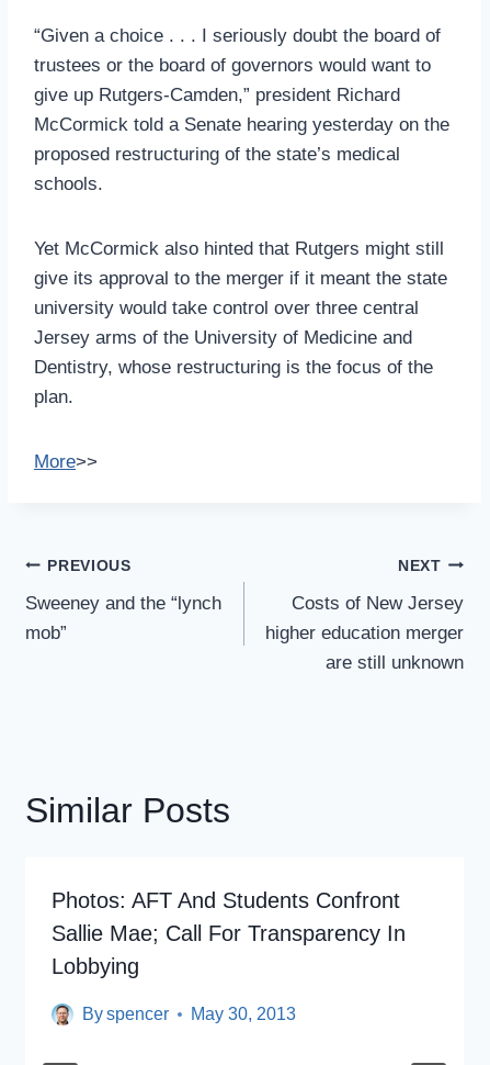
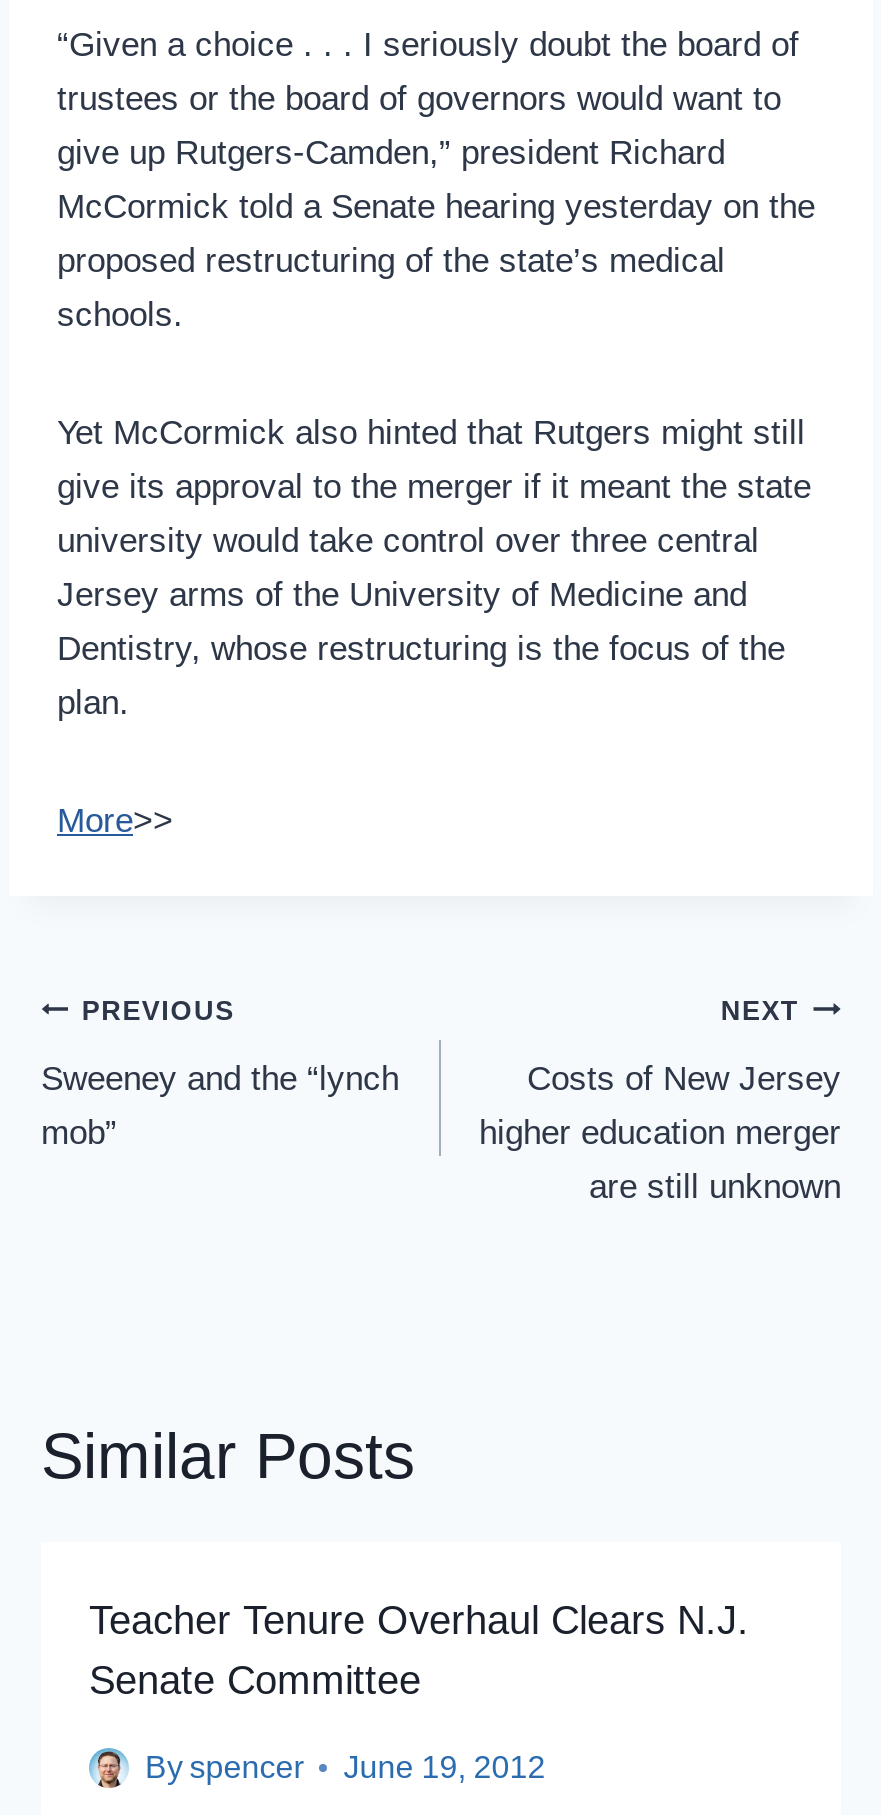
[52,888,406,978] Photos: AFT And Students Confront | Sallie Mae; Call For Transparency In | Lobbying -> [89,1598,749,1702] Teacher Tenure Overhaul Clears N.J. | Senate Committee
[82,1005,296,1023] By spencer May 30, 2013 -> [145,1750,545,1784] By spencer June 19, 2012

